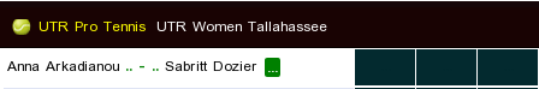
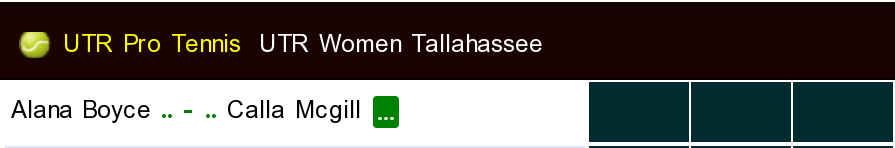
[7,55,278,78] Anna Arkadianou .. - .. Sabritt Dozier ... -> [11,92,395,130] Alana Boyce .. - .. Calla Mcgill ...

